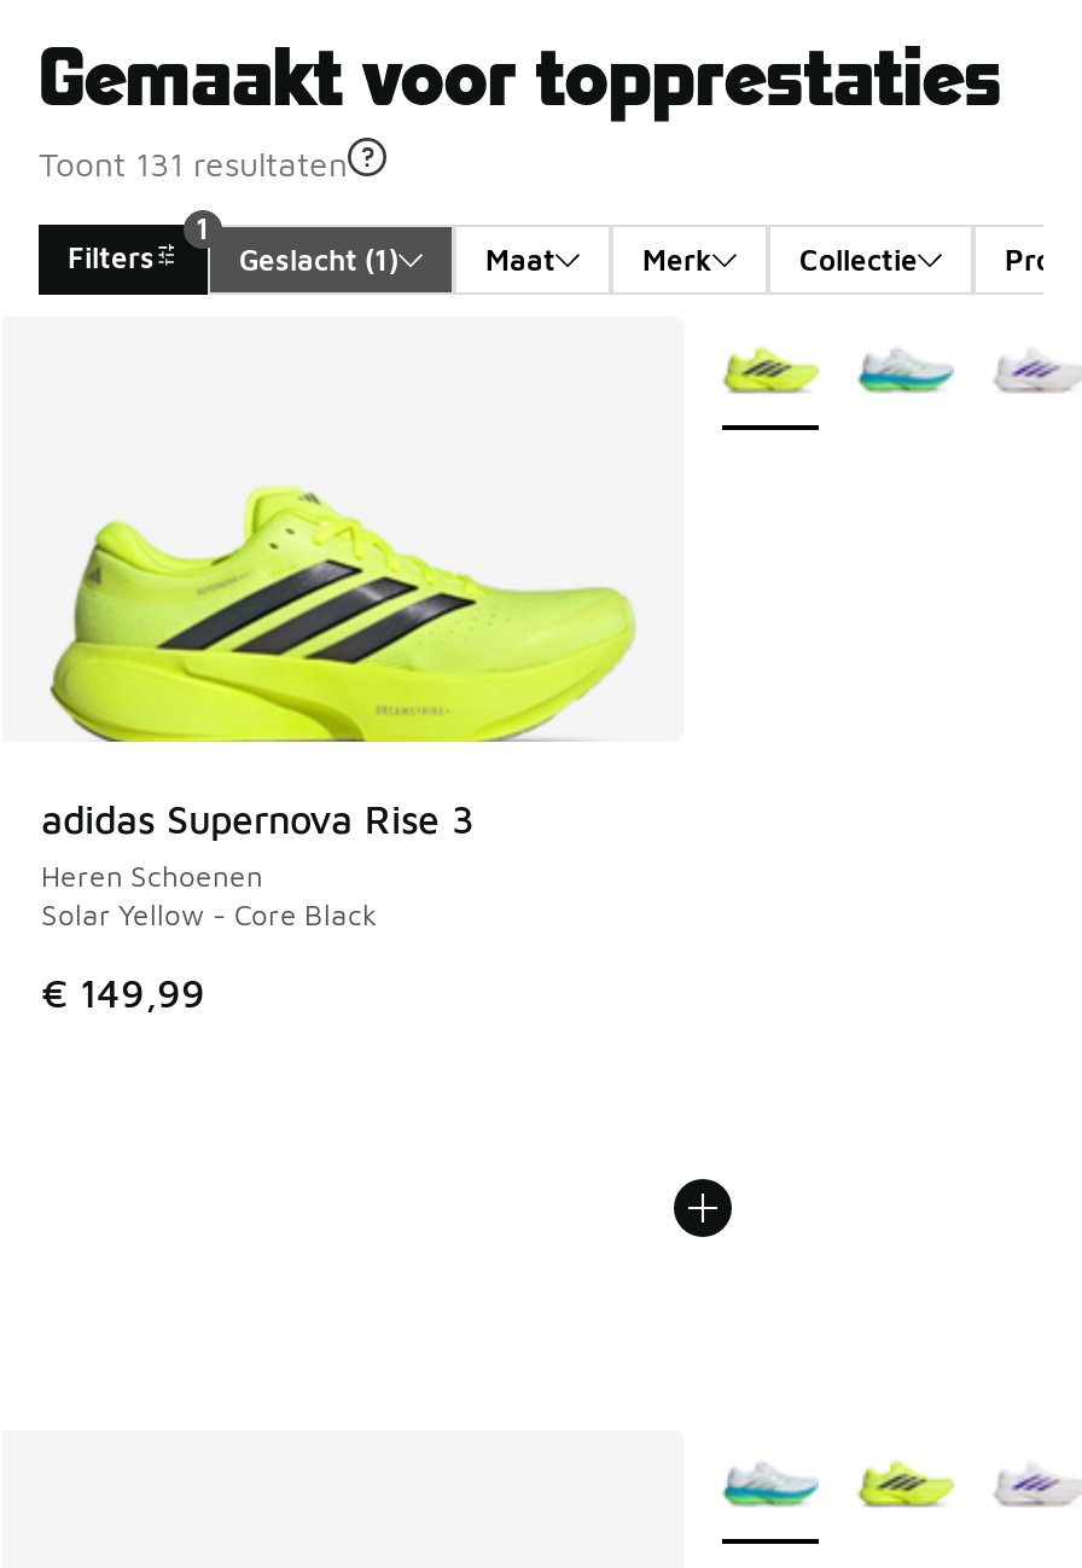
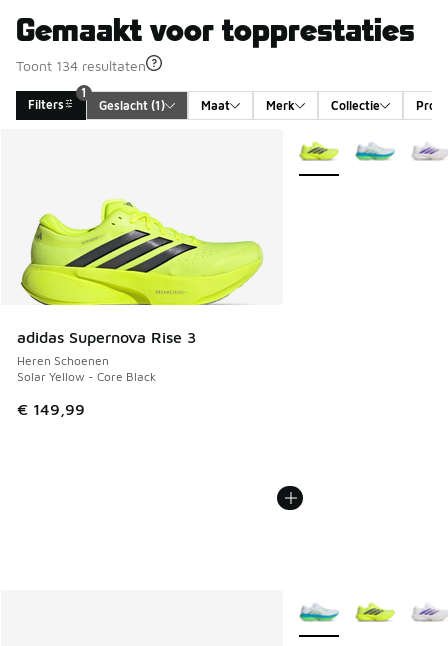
[39,143,348,184] Toont 131 resultaten -> [16,57,146,74] Toont 134 resultaten

